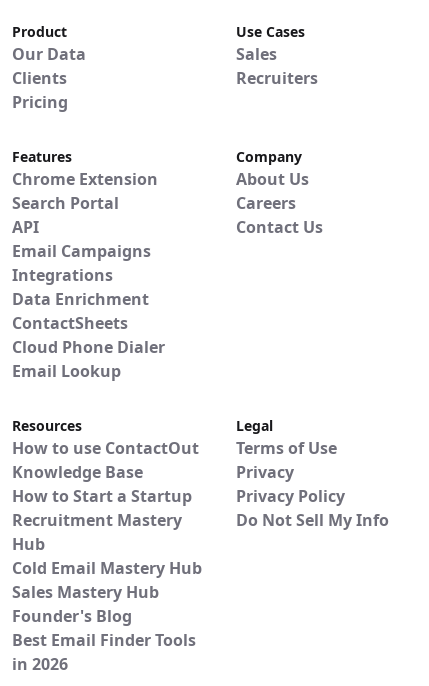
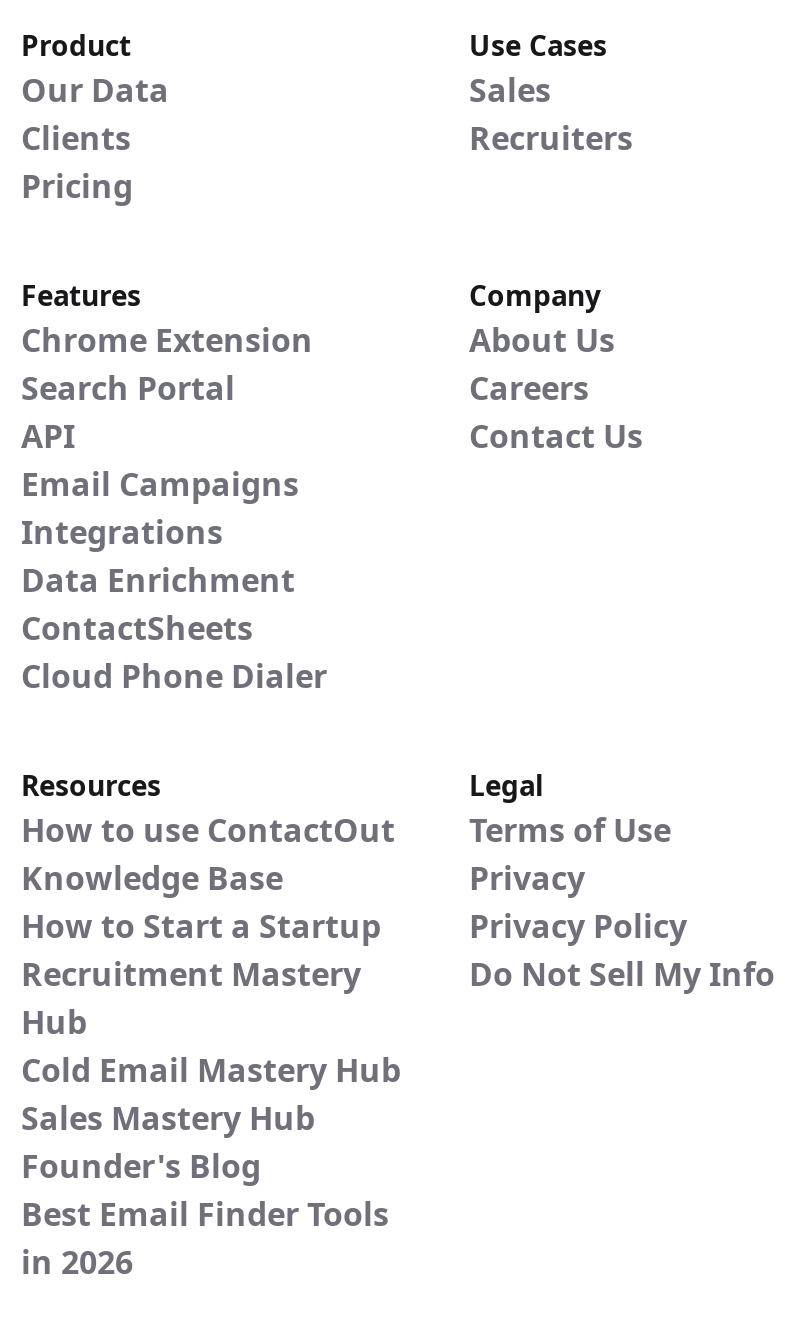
[12,360,121,382] Email Lookup -> none

